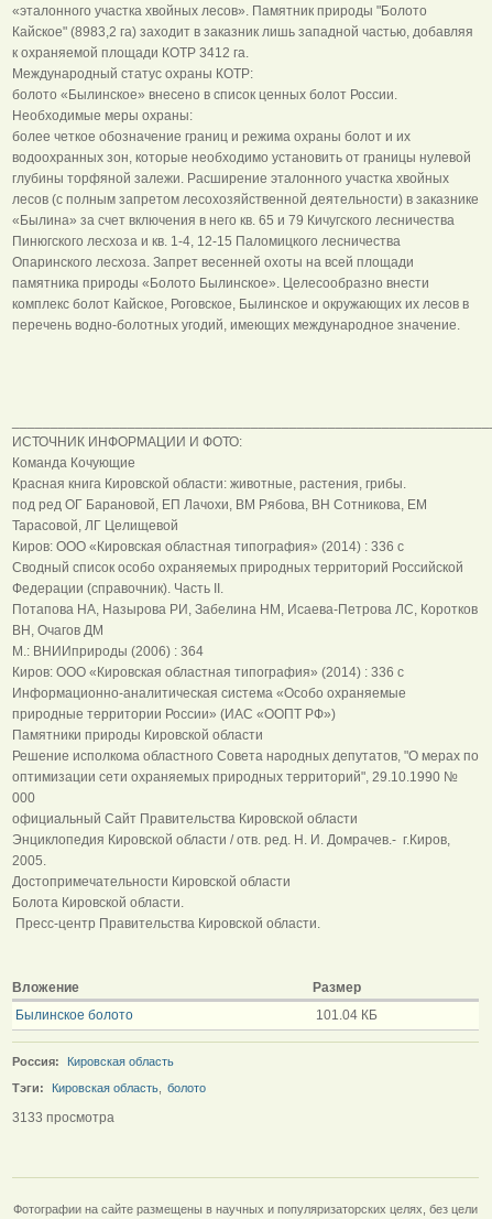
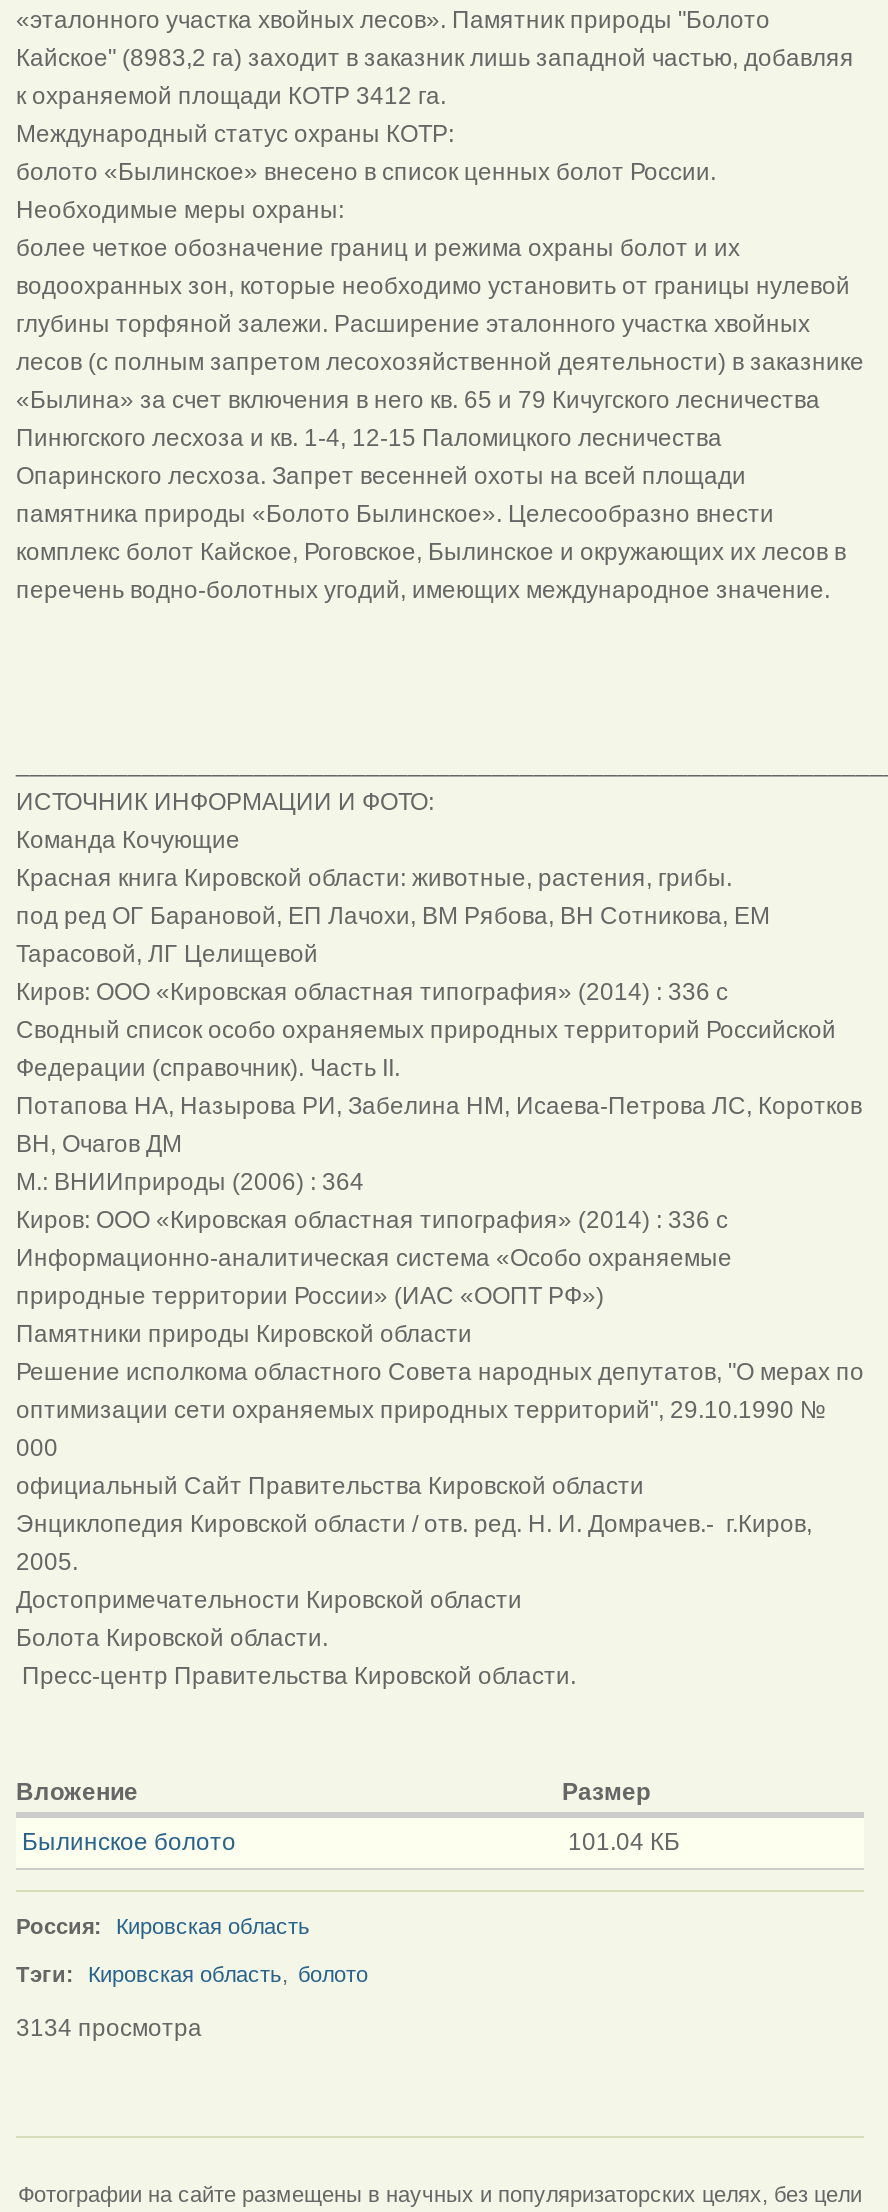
[12,1110,114,1125] 3133 просмотра -> [16,2013,202,2041] 3134 просмотра

